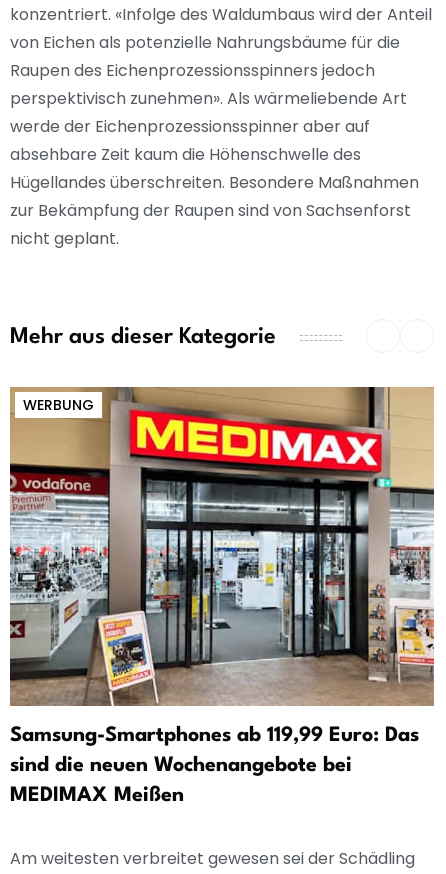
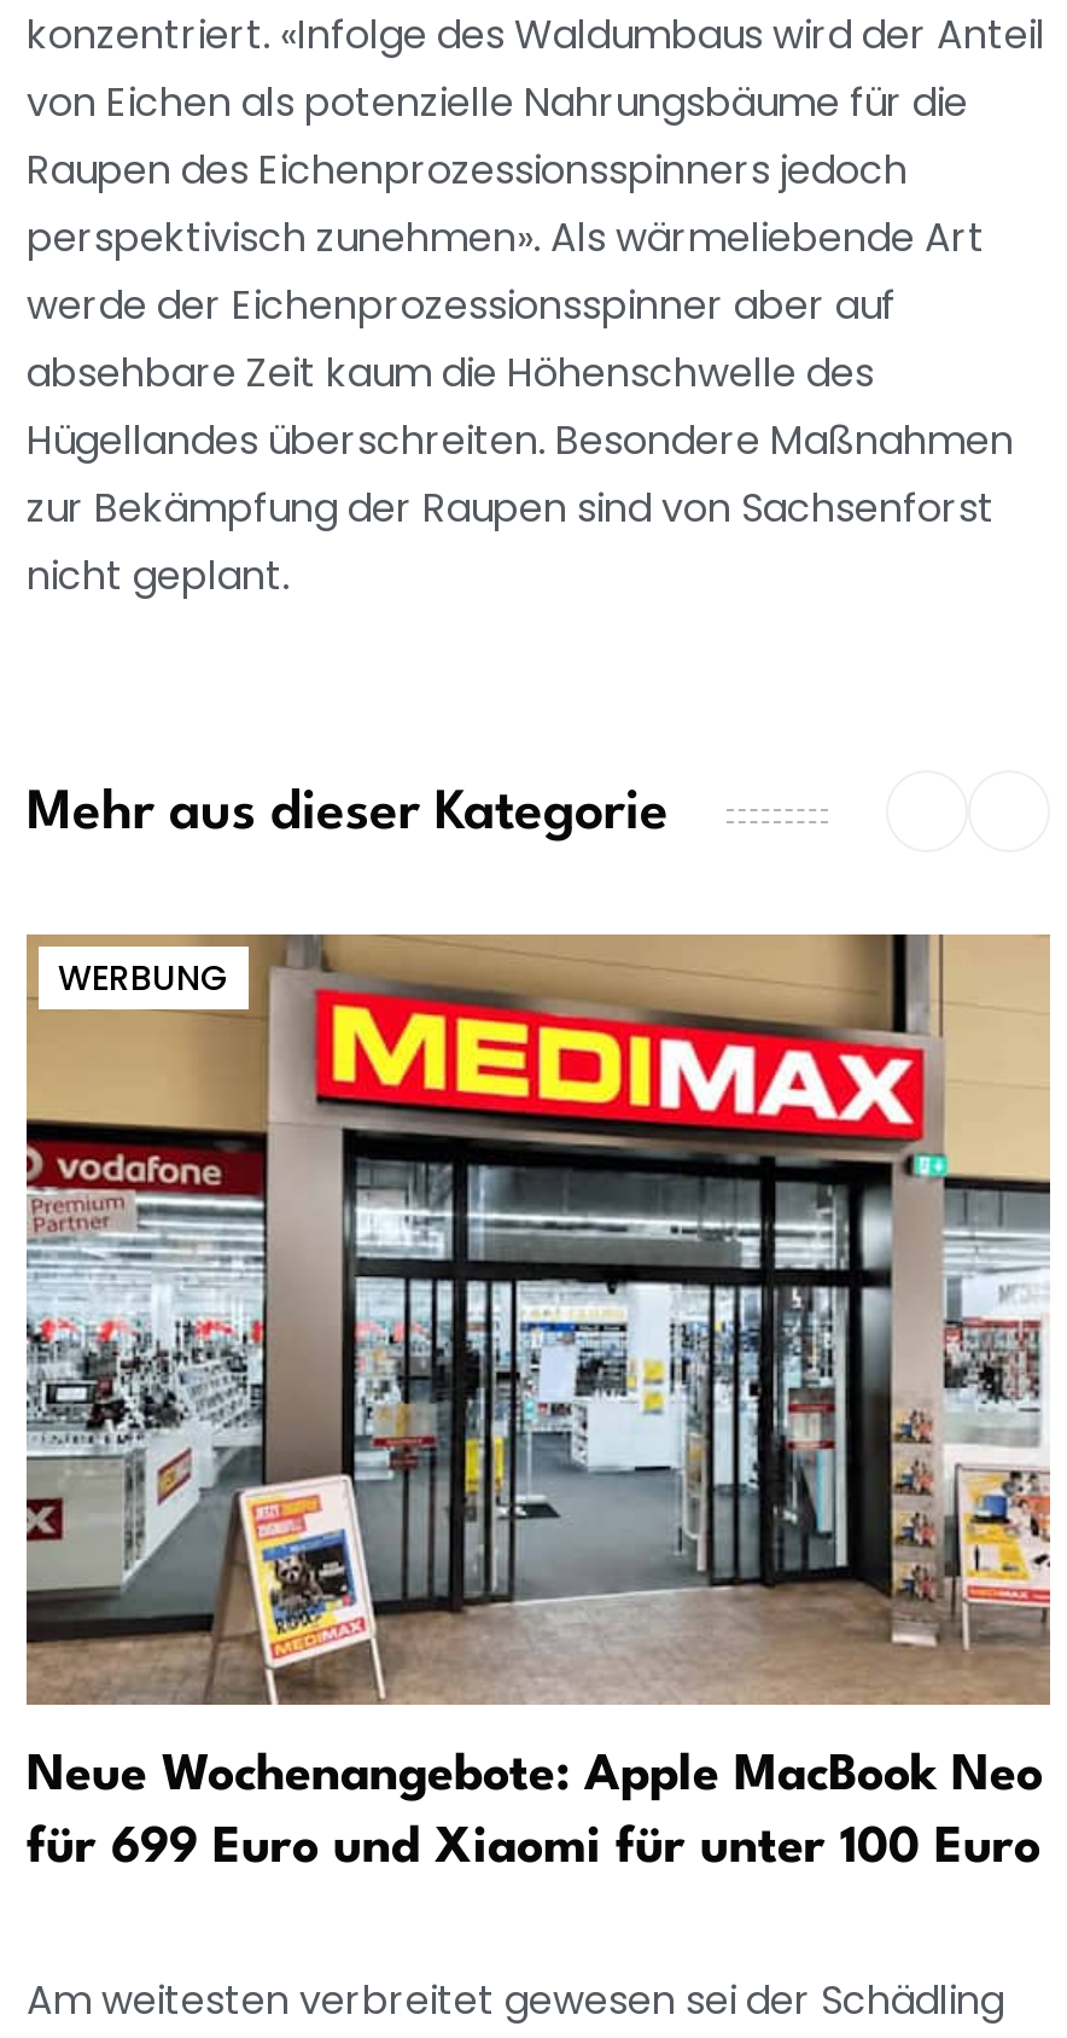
[10,726,419,806] Samsung-Smartphones ab 119,99 Euro: Das | sind die neuen Wochenangebote bei | MEDIMAX Meißen -> [27,1753,1043,1873] Neue Wochenangebote: Apple MacBook Neo | für 699 Euro und Xiaomi für unter 100 Euro

